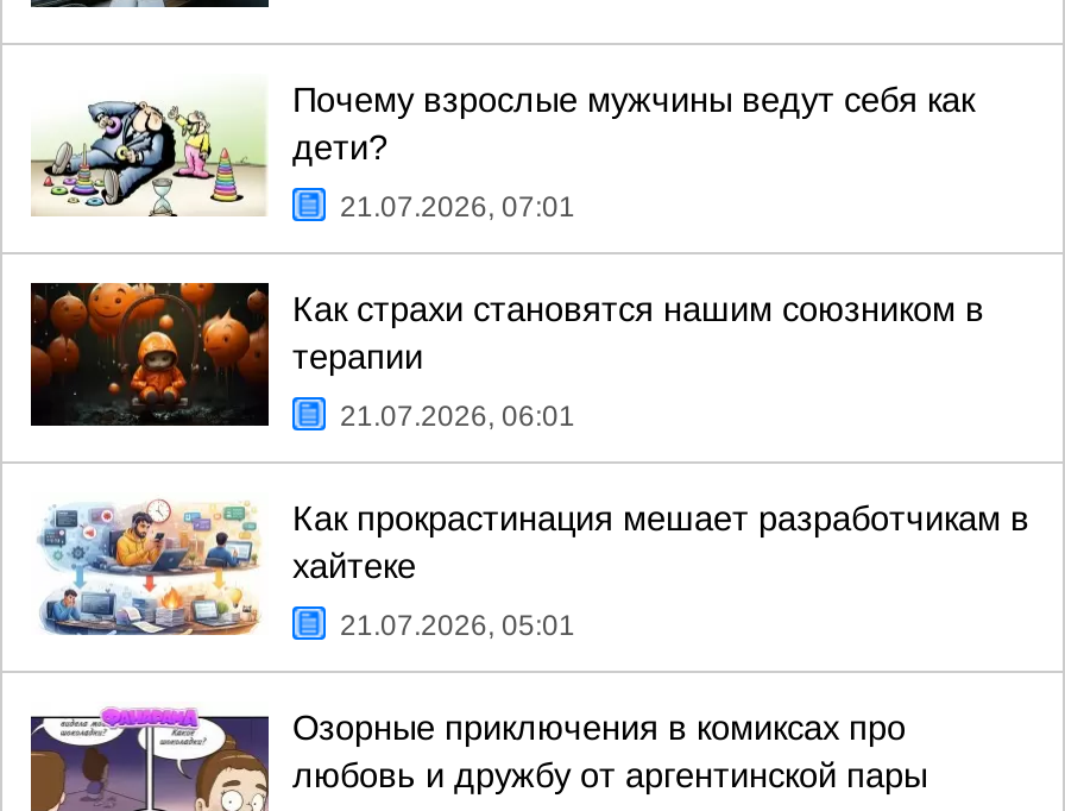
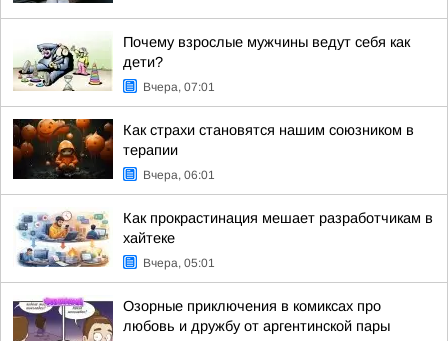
[340,190,575,224] 21.07.2026, 07:01 -> [143,80,215,94] Вчера, 07:01
[340,400,575,433] 21.07.2026, 06:01 -> [143,168,215,182] Вчера, 06:01
[340,609,575,642] 21.07.2026, 05:01 -> [143,256,215,270] Вчера, 05:01

